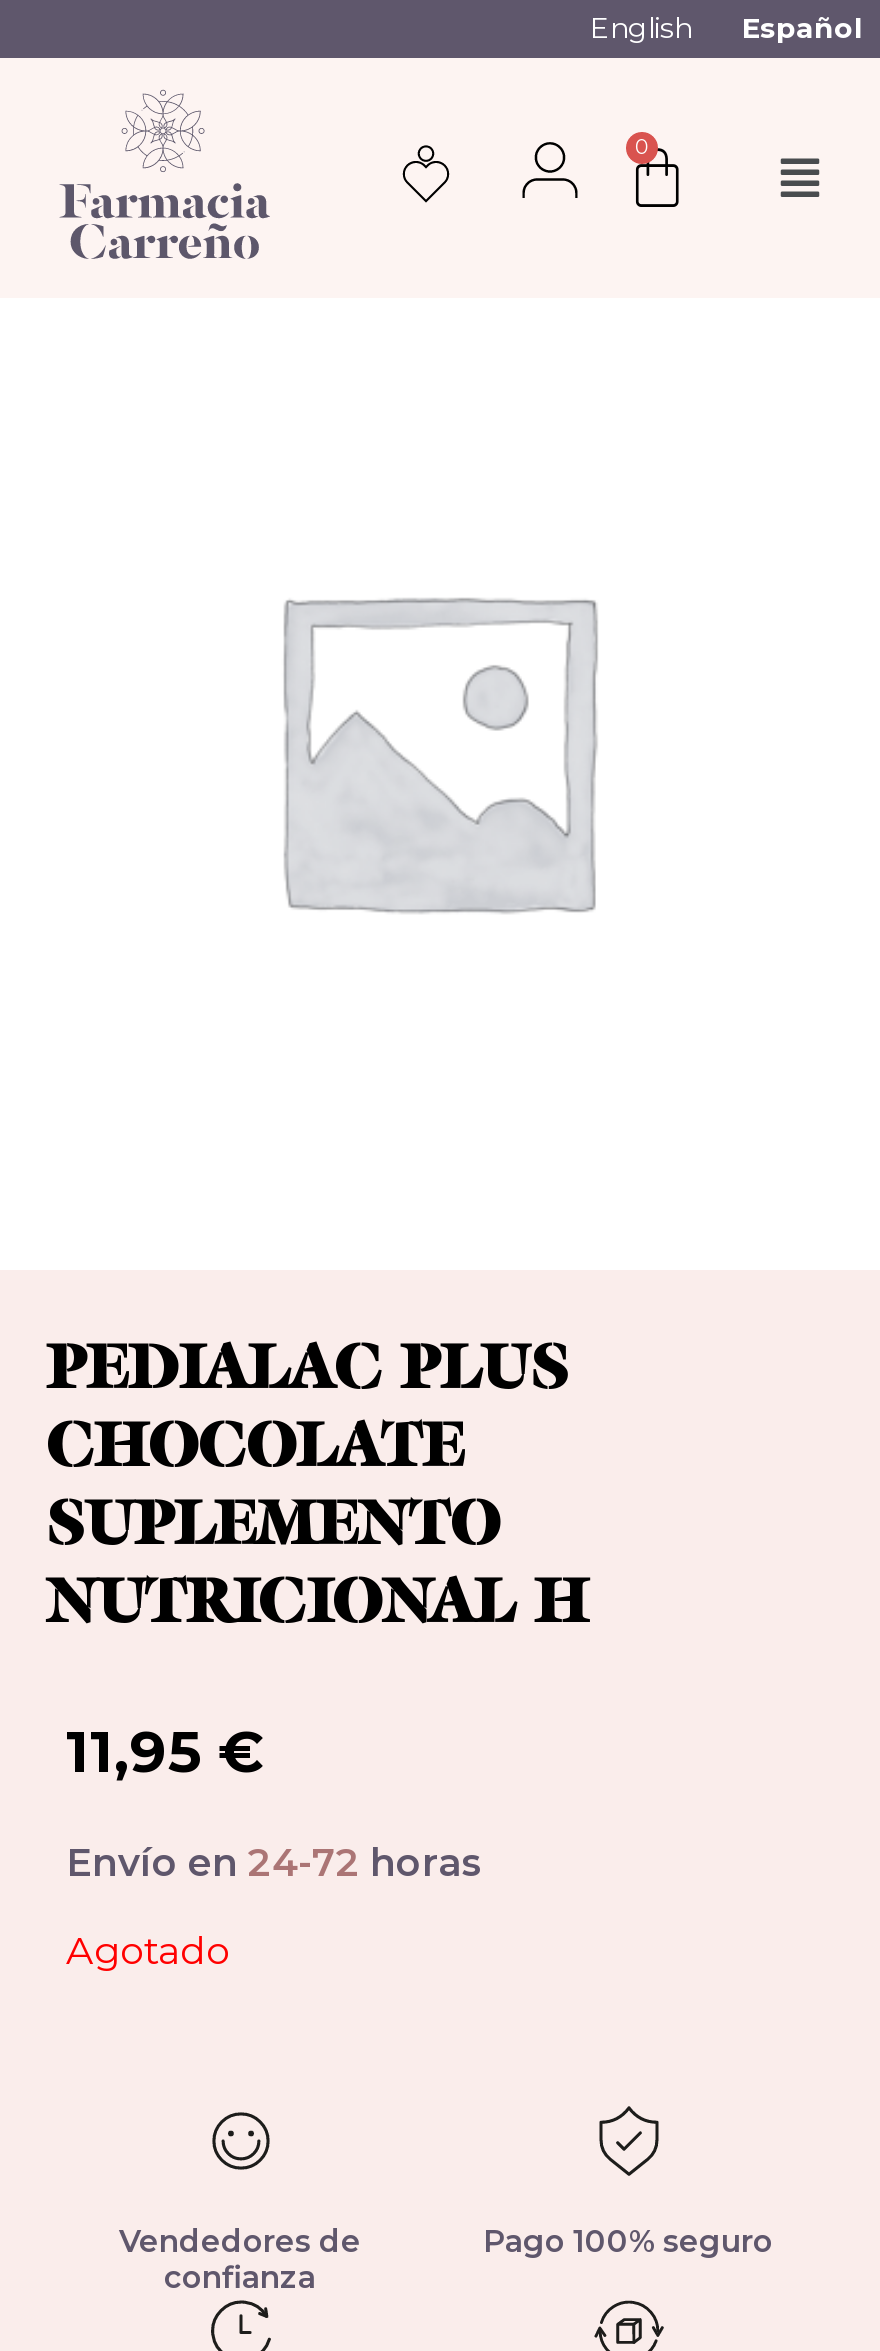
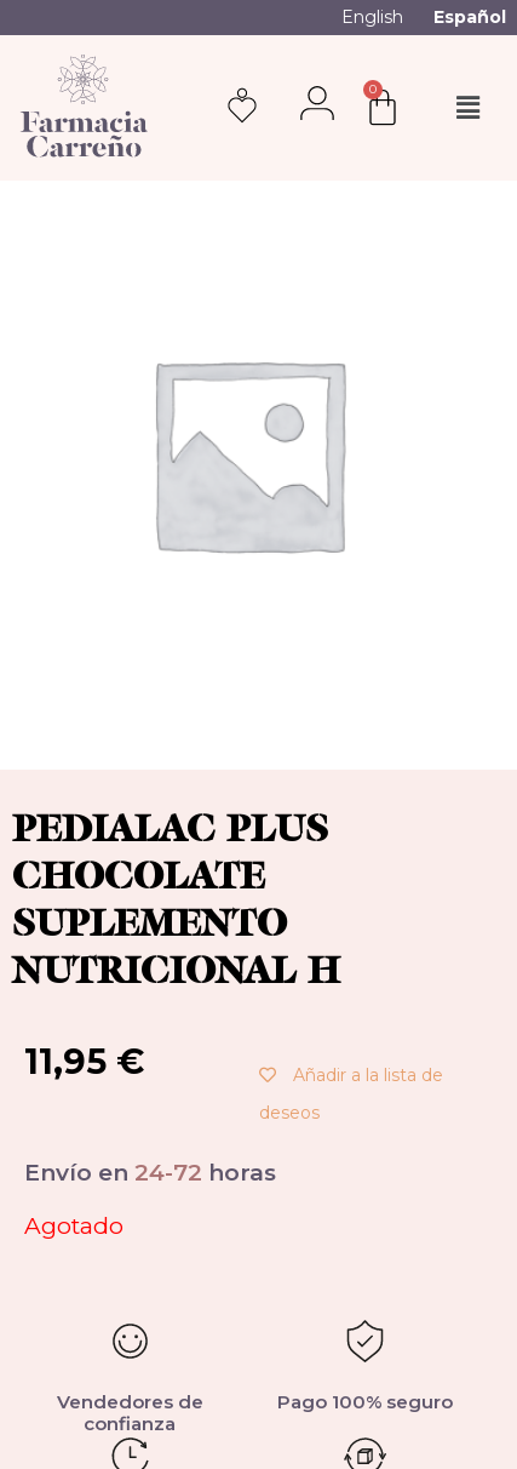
none -> [259,1065,443,1124] Añadir a la lista de | deseos

